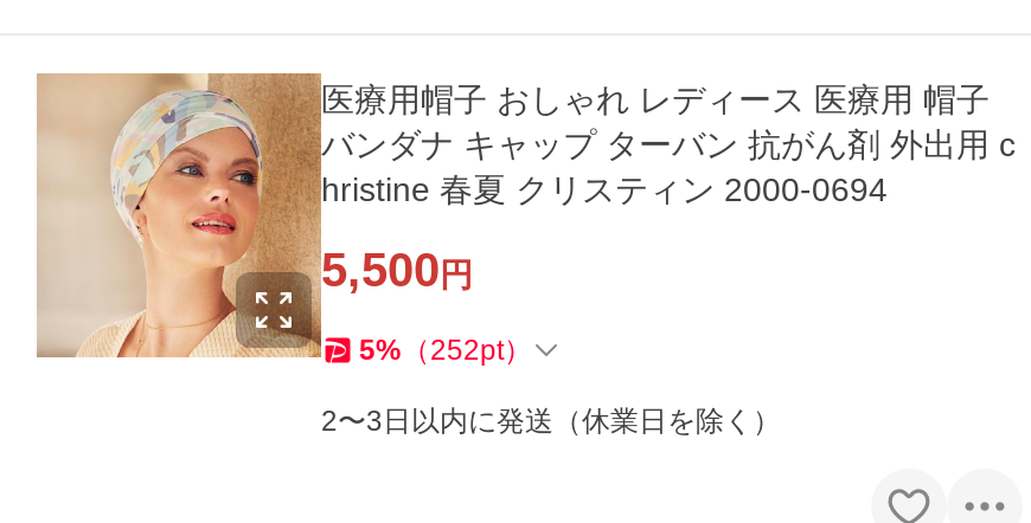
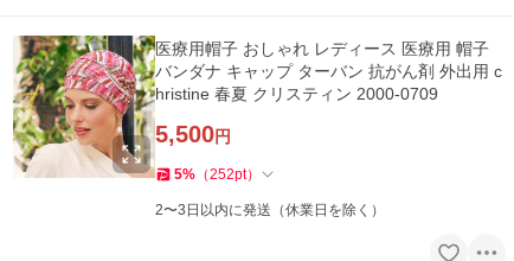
[34,71,888,360] [image] | hristine 春夏 クリスティン 2000-0694 -> [13,34,438,178] [image] | hristine 春夏 クリスティン 2000-0709

